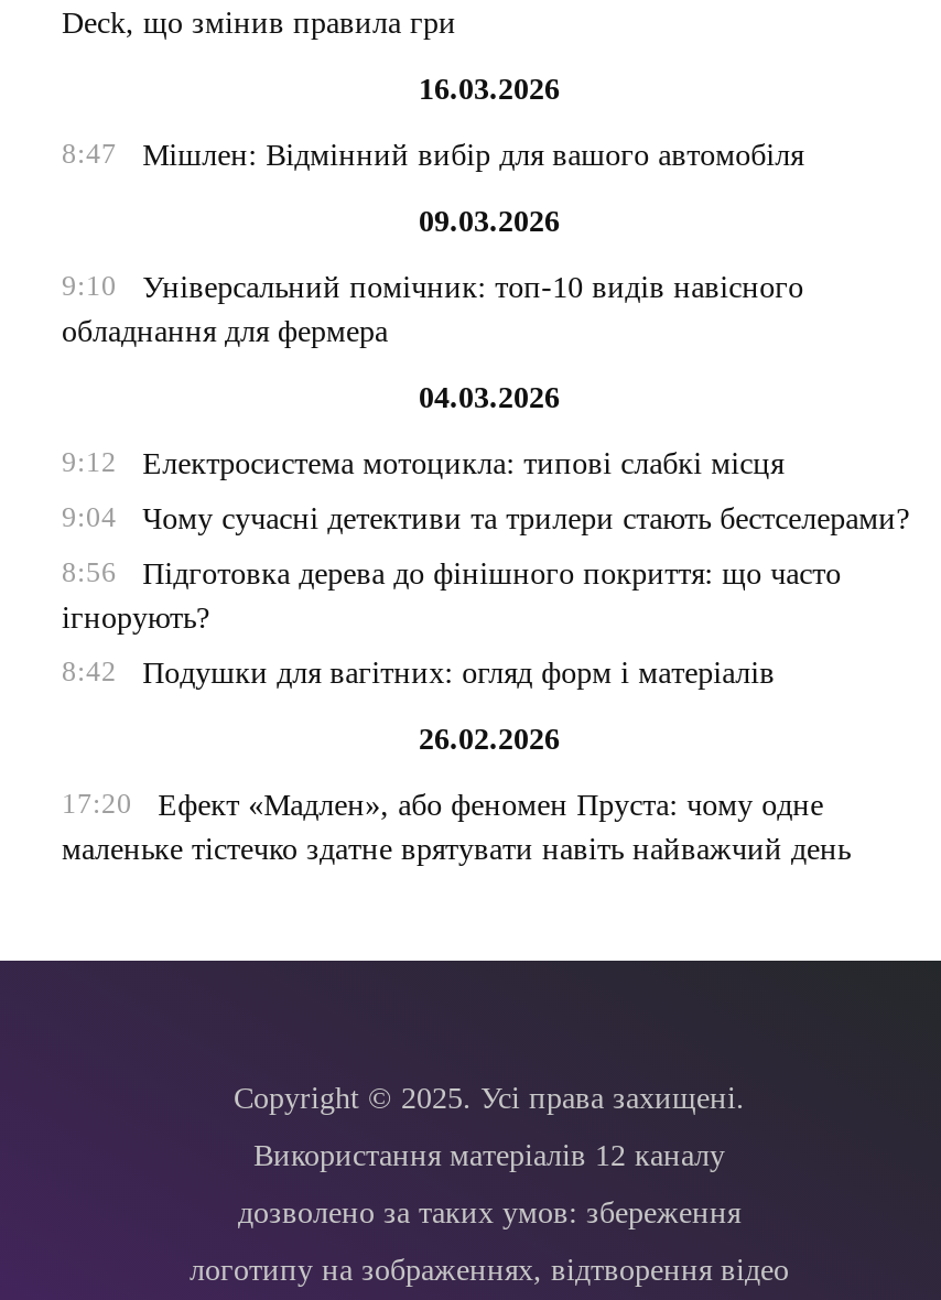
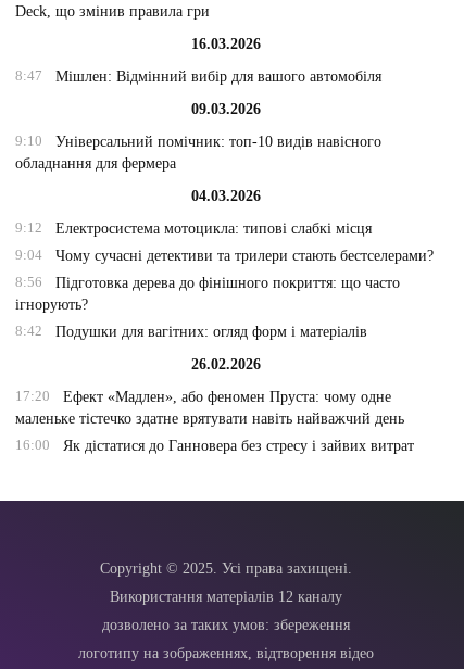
none -> [15,437,414,454] 16:00 | Як дістатися до Ганновера без стресу і зайвих витрат

